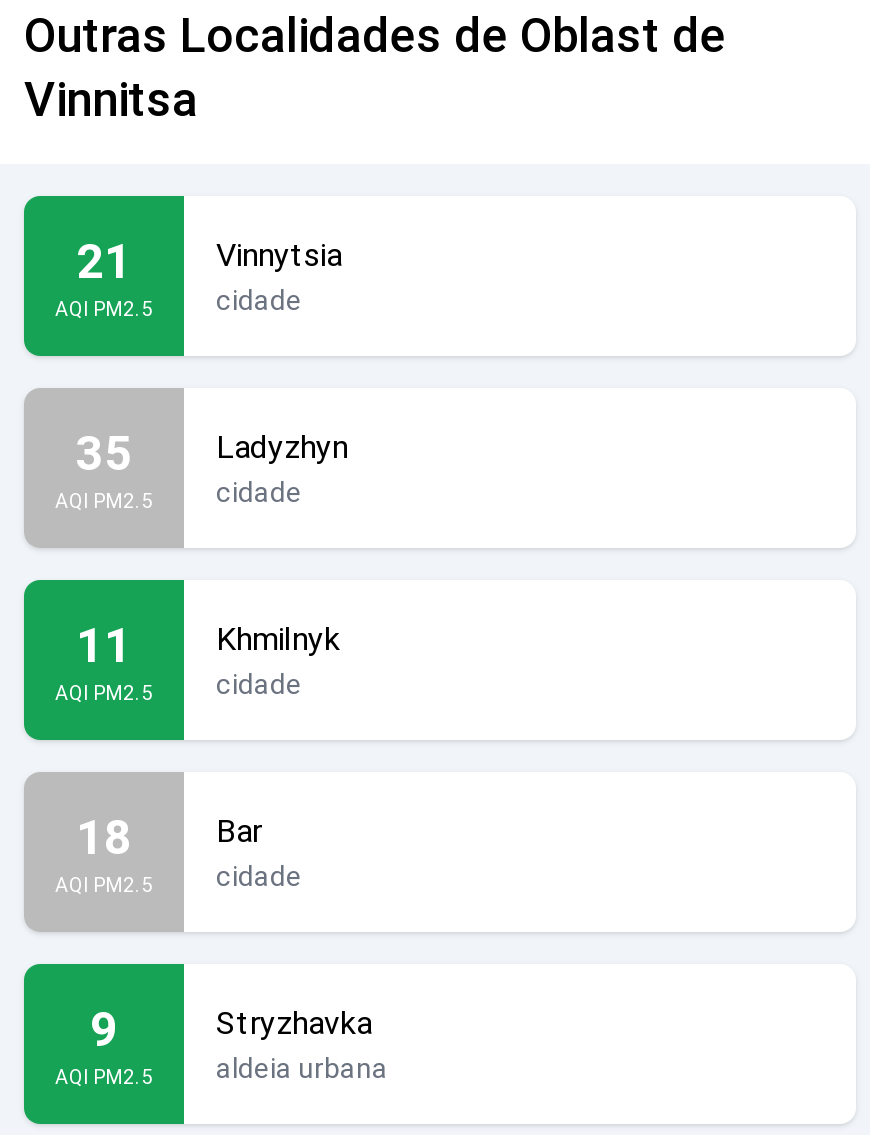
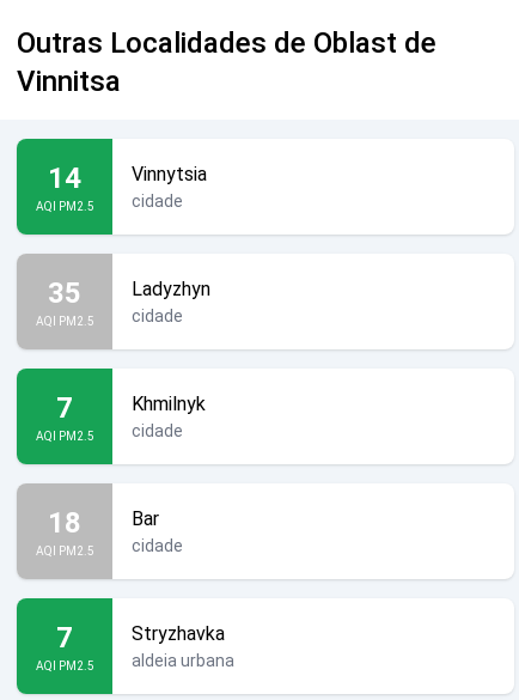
[76,233,132,289] 21 -> [48,161,81,194] 14
[76,617,132,673] 11 -> [56,391,73,424] 7
[90,1001,118,1057] 9 -> [56,620,73,654] 7

